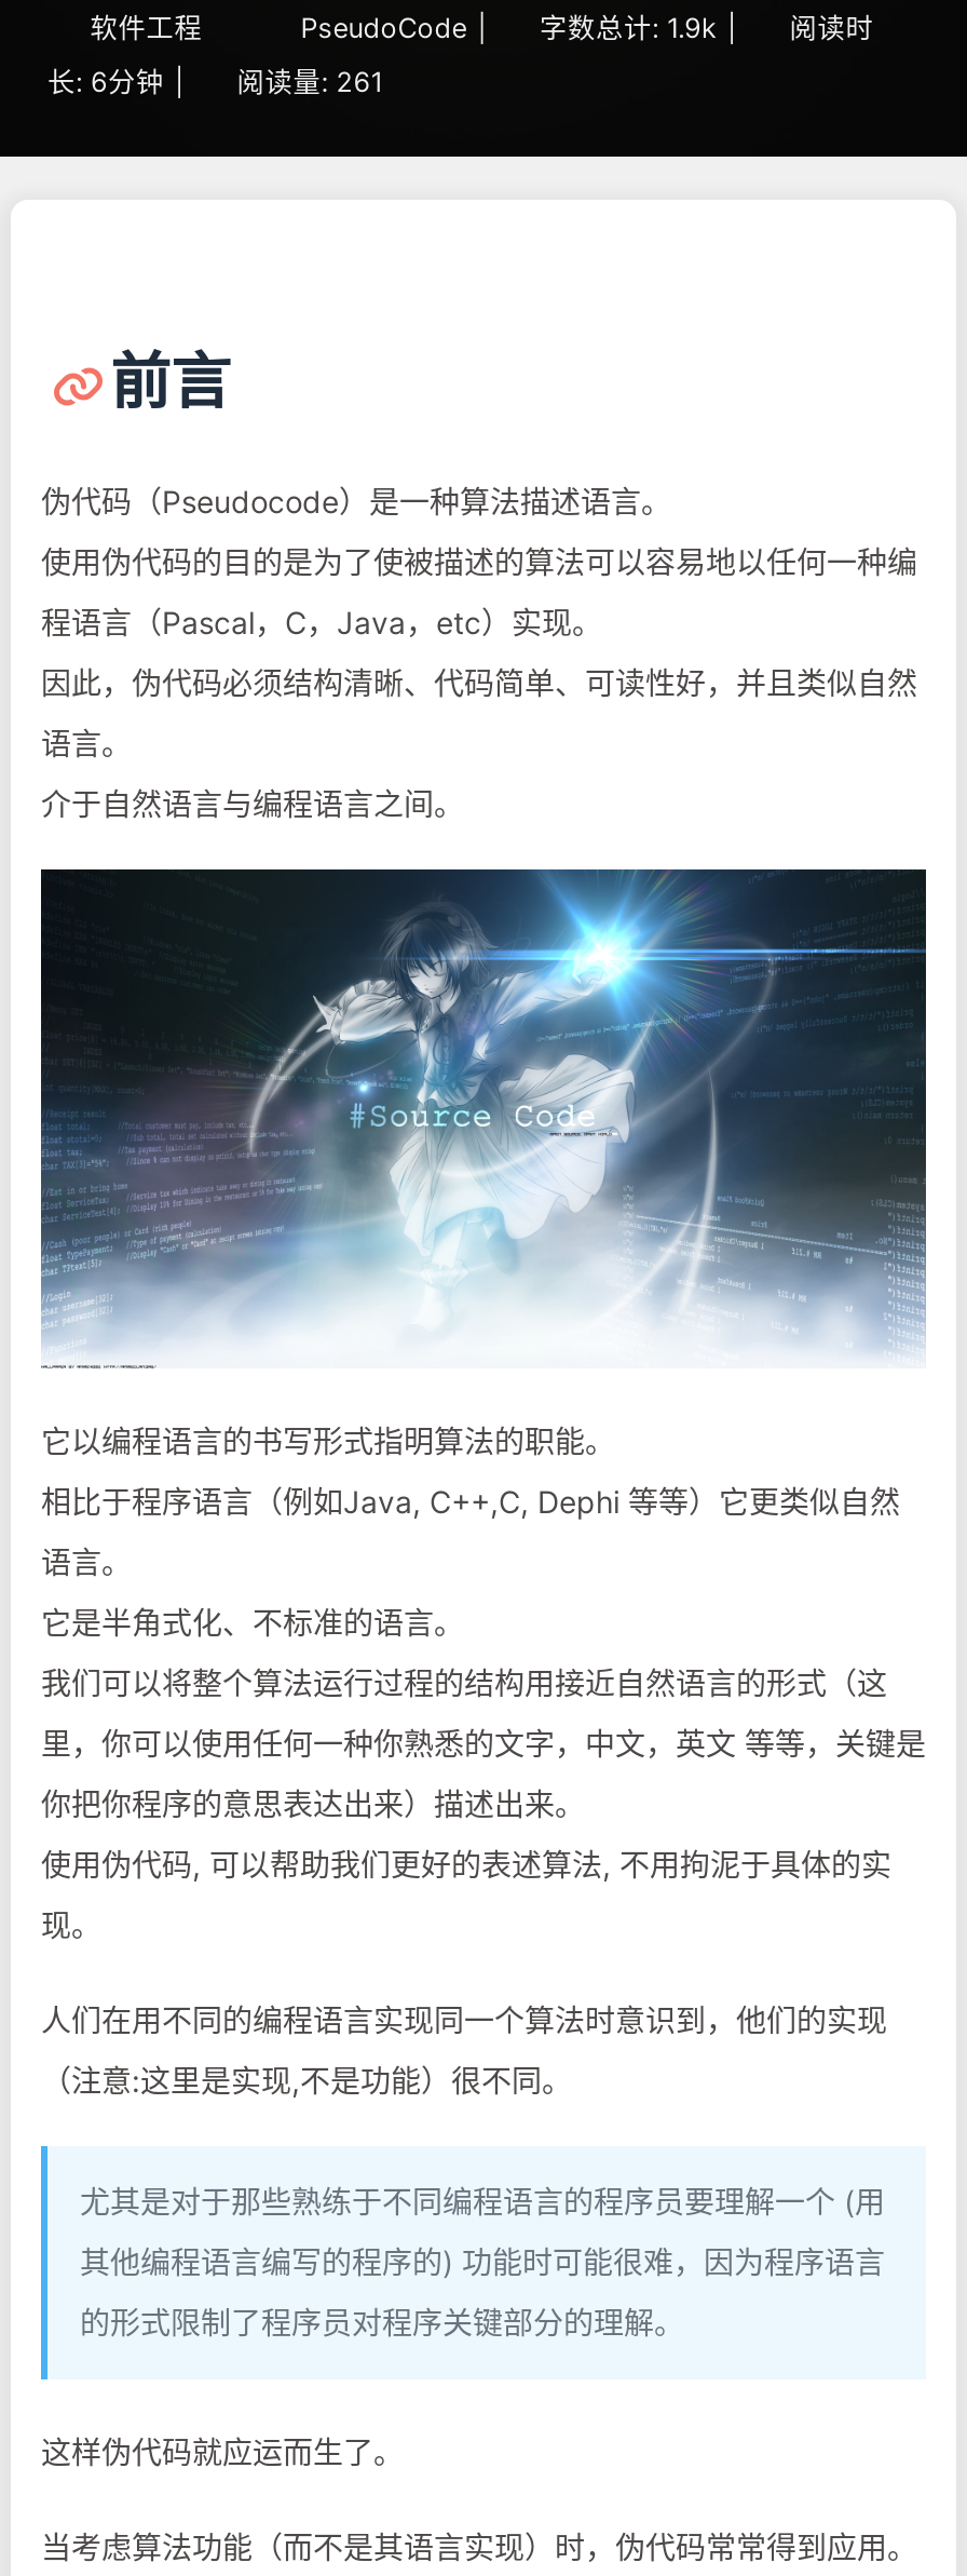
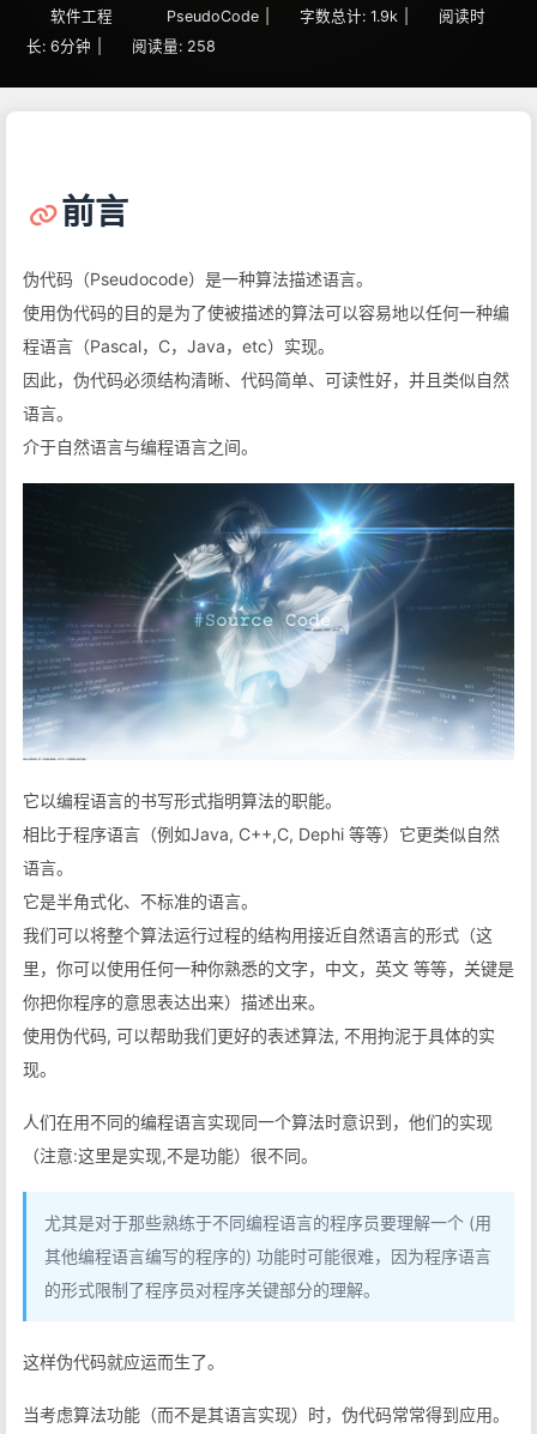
[237,66,384,98] 阅读量: 261 -> [132,37,216,55] 阅读量: 258

